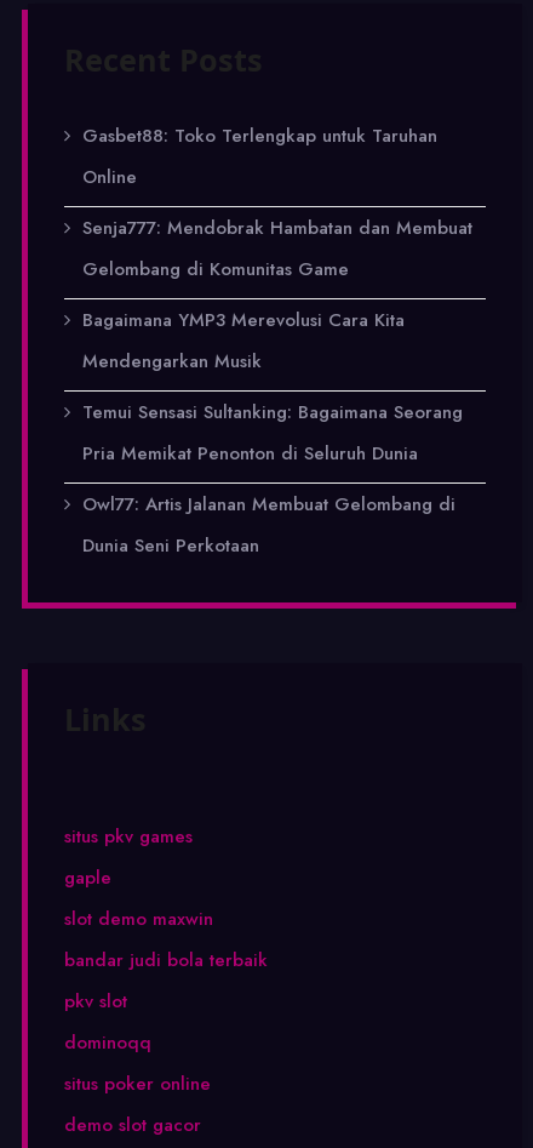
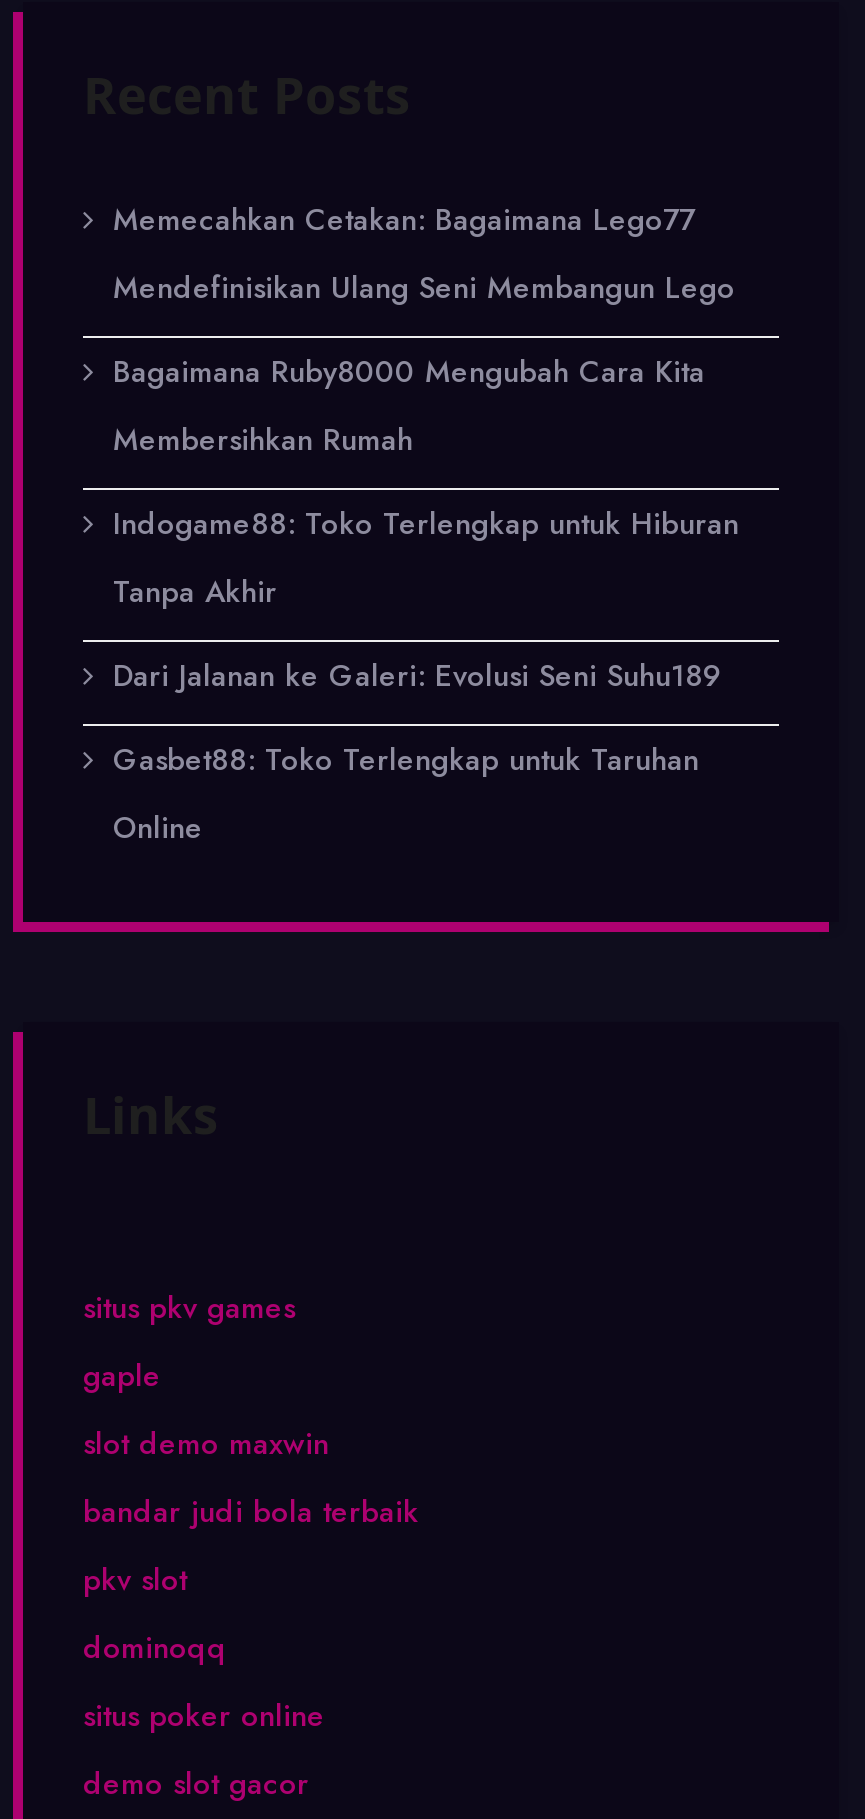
none -> [113,198,739,698] Memecahkan Cetakan: Bagaimana Lego77 | Mendefinisikan Ulang Seni Membangun Lego | Bagaimana Ruby8000 Mengubah Cara Kita | Membersihkan Rumah | Indogame88: Toko Terlengkap untuk Hiburan | Tanpa Akhir | Dari Jalanan ke Galeri: Evolusi Seni Suhu189
moved [82,122,437,190] -> [113,738,699,850]: Gasbet88: Toko Terlengkap untuk Taruhan | Online
[82,215,472,559] Senja777: Mendobrak Hambatan dan Membuat | Gelombang di Komunitas Game | Bagaimana YMP3 Merevolusi Cara Kita | Mendengarkan Musik | Temui Sensasi Sultanking: Bagaimana Seorang | Pria Memikat Penonton di Seluruh Dunia | Owl77: Artis Jalanan Membuat Gelombang di | Dunia Seni Perkotaan -> none

